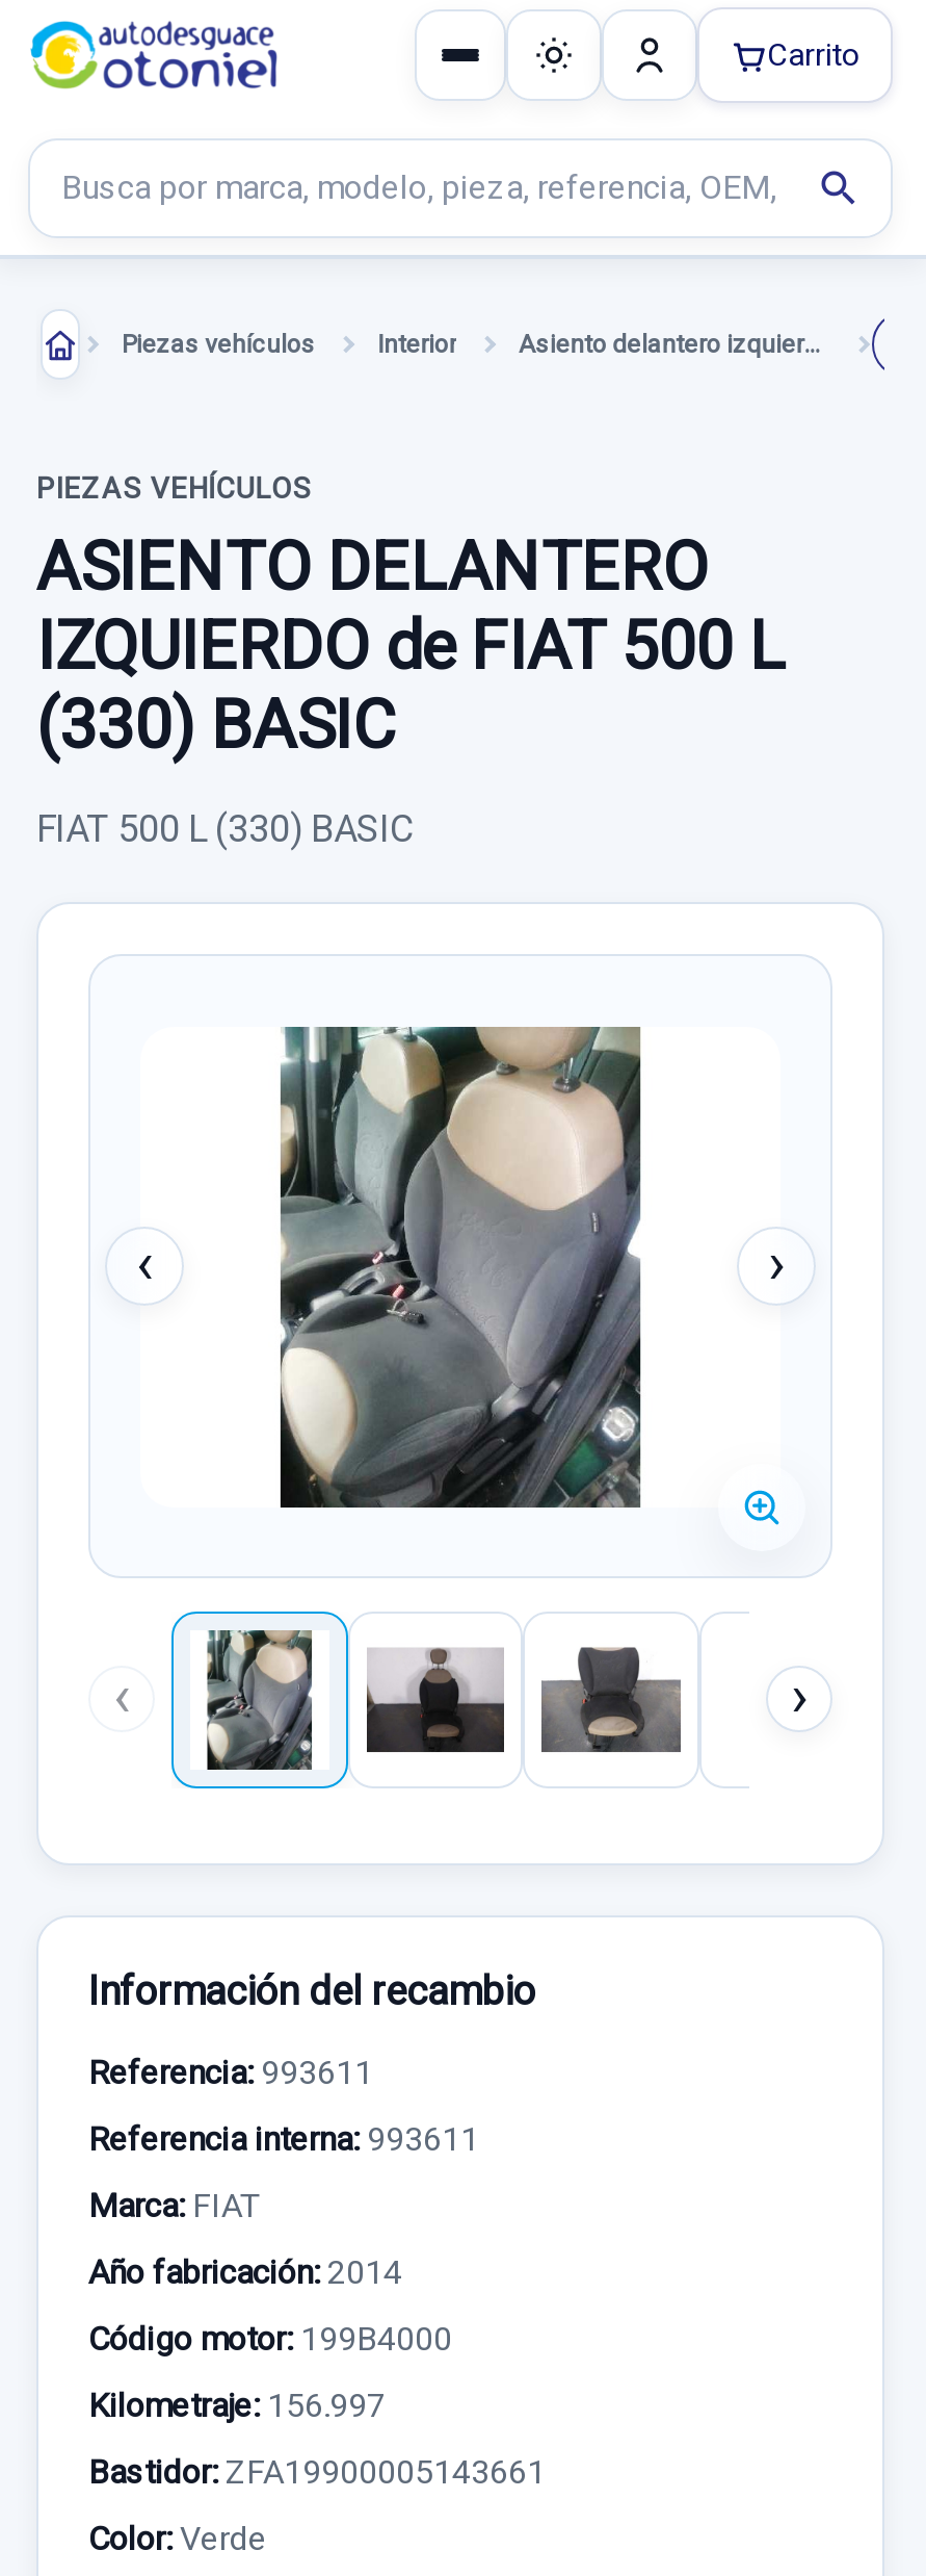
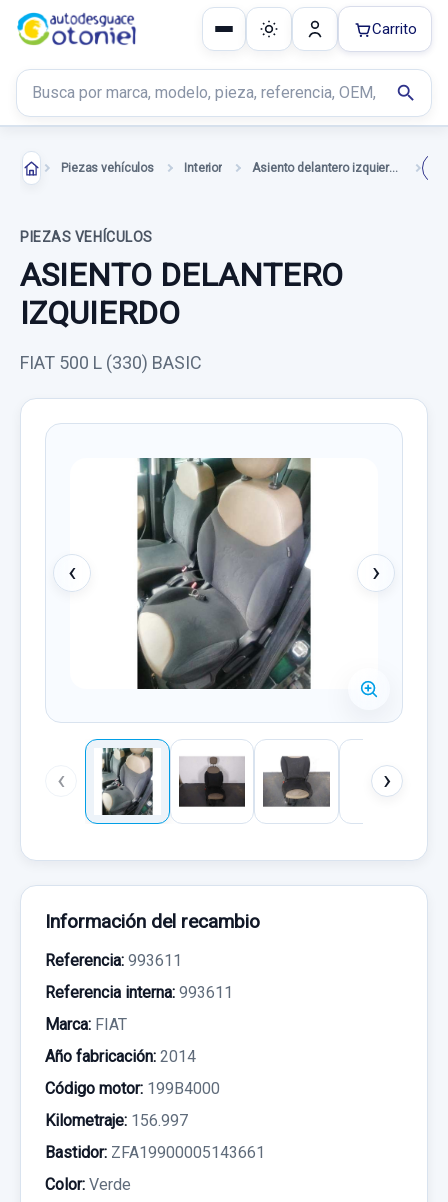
[36,607,787,765] IZQUIERDO de FIAT 500 L | (330) BASIC -> [20,294,180,332] IZQUIERDO

